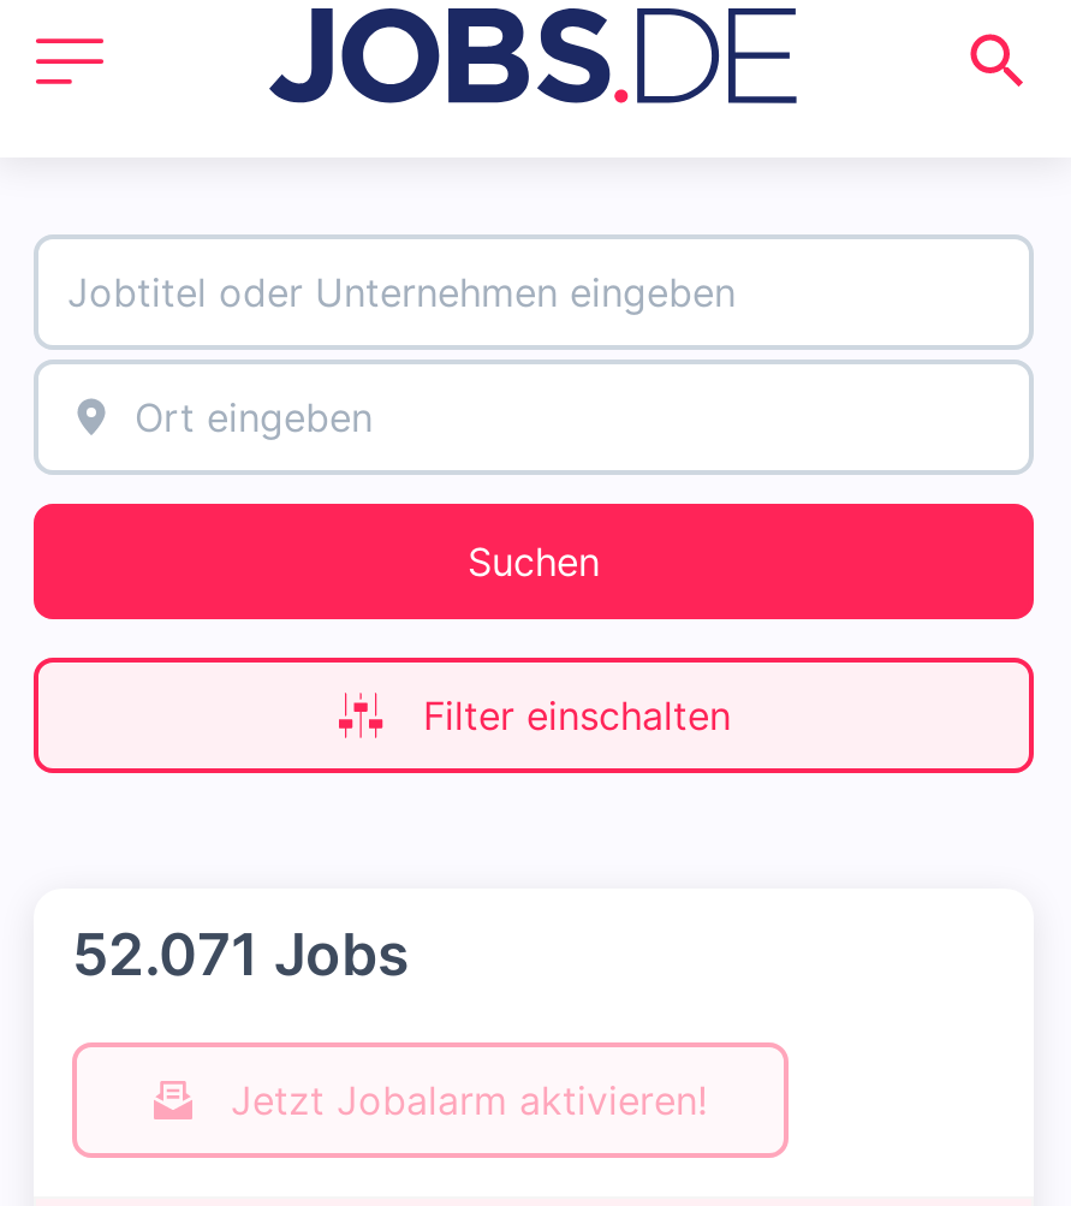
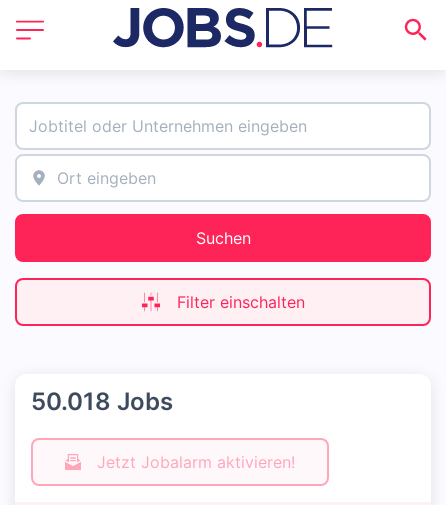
[72,920,409,990] 52.071 Jobs -> [31,387,173,416] 50.018 Jobs

